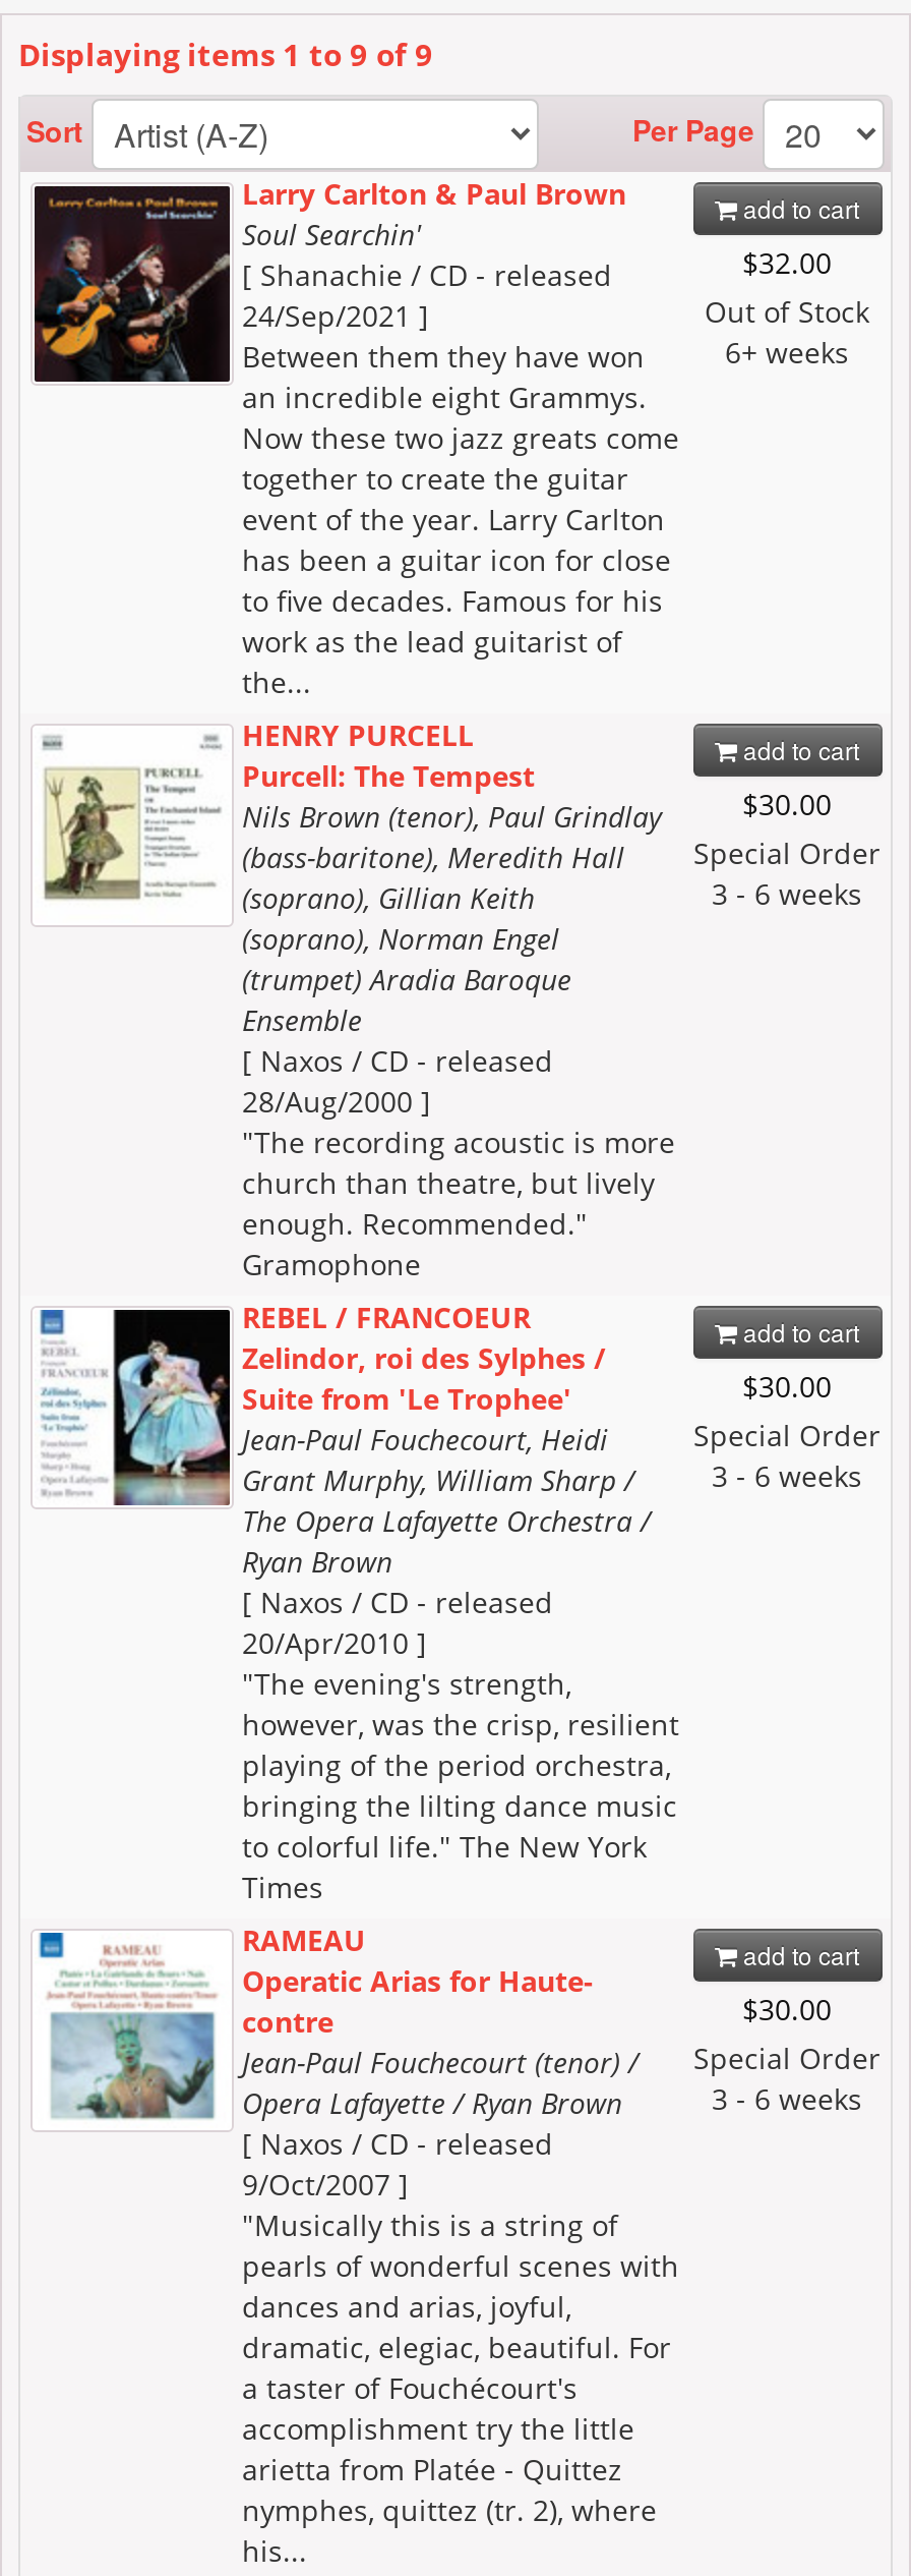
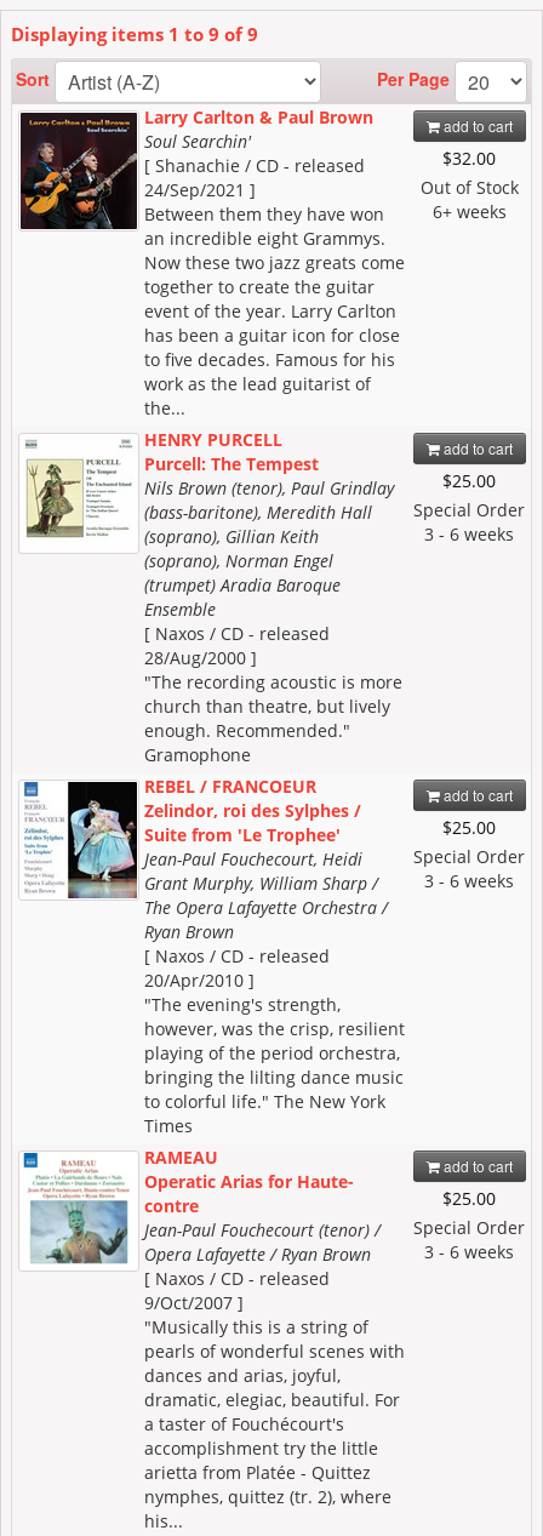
[742,784,832,823] $30.00 -> [442,469,496,492] $25.00
[742,1366,832,1405] $30.00 -> [442,816,496,839] $25.00
[742,1989,832,2028] $30.00 -> [442,1186,496,1210] $25.00

